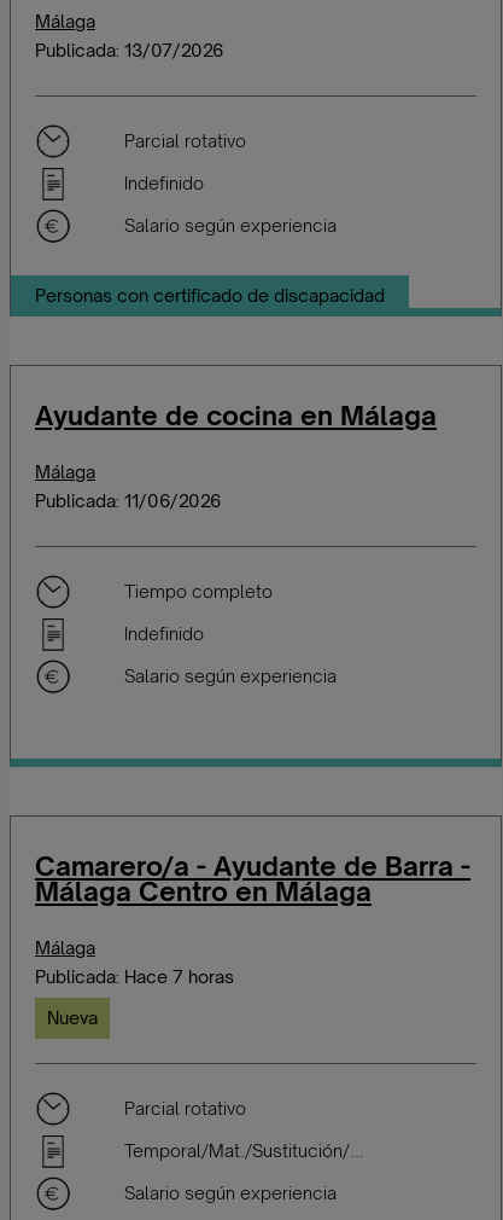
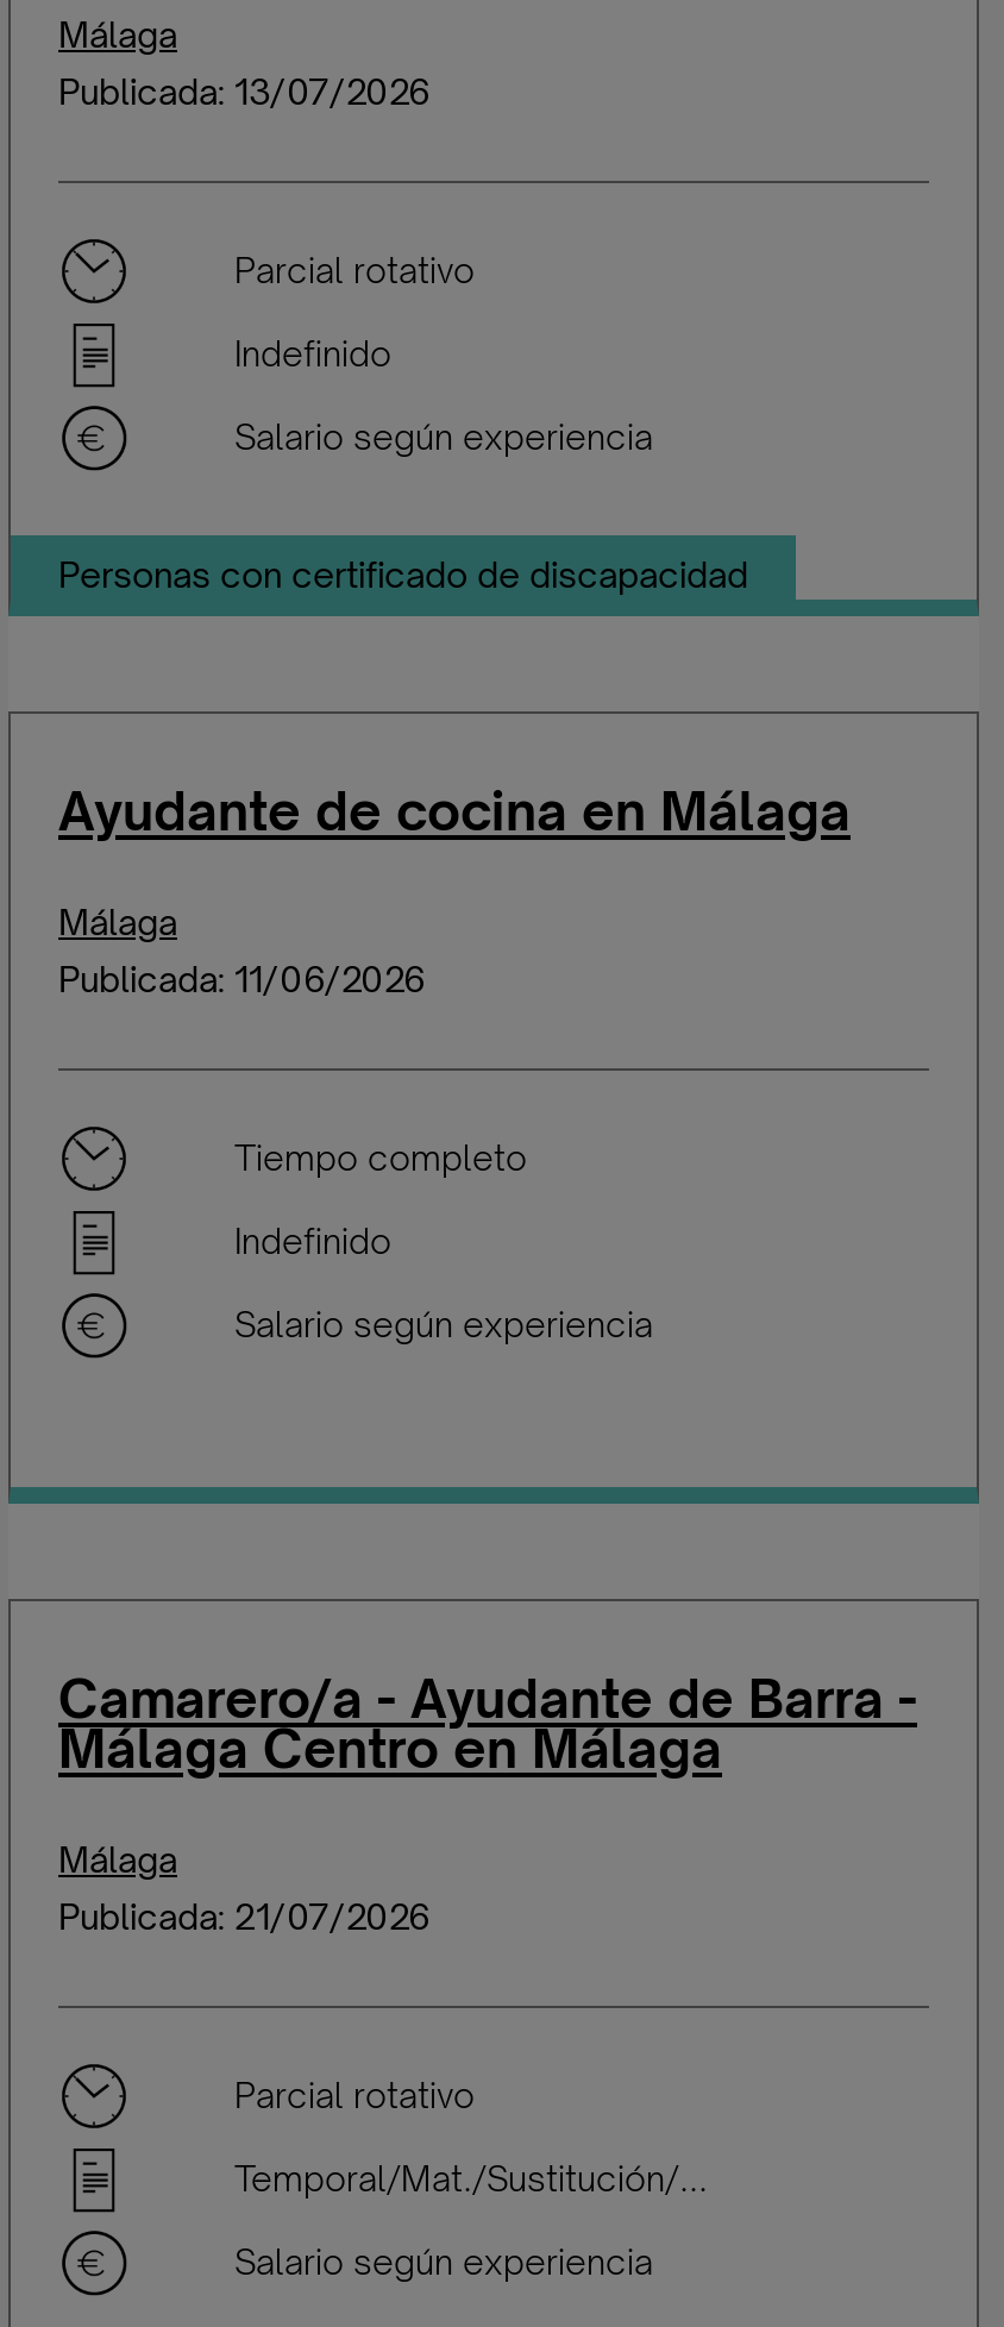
[35,966,234,1028] Publicada: Hace 7 horas | Nueva -> [58,1896,429,1937] Publicada: 21/07/2026

